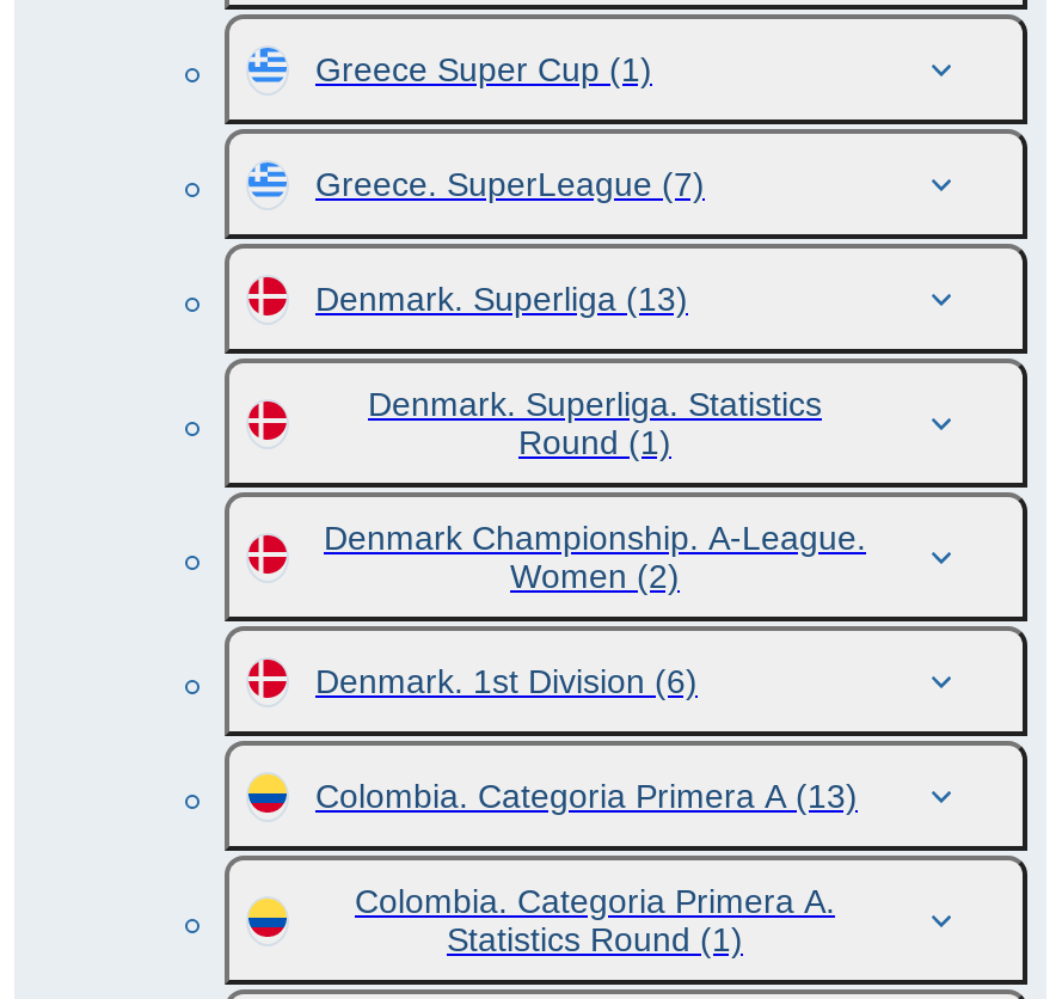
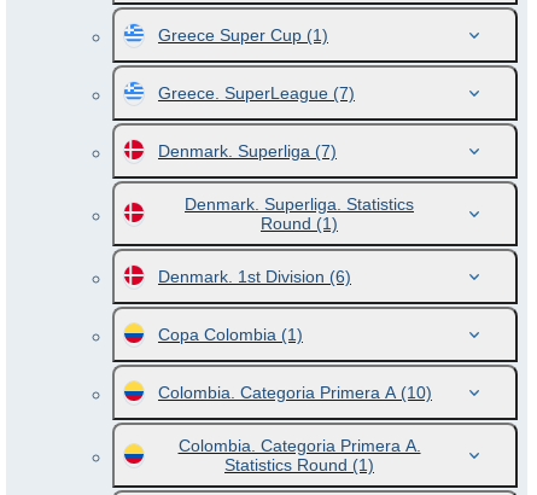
[315,280,688,318] Denmark. Superliga (13) -> [158,141,337,161] Denmark. Superliga (7)
[324,519,866,595] Denmark Championship. A-League. | Women (2) -> none
moved [315,662,698,700] -> [158,267,351,286]: Denmark. 1st Division (6)
[315,777,858,815] Colombia. Categoria Primera A (13) -> [158,325,432,402] Copa Colombia (1) | Colombia. Categoria Primera A (10)

